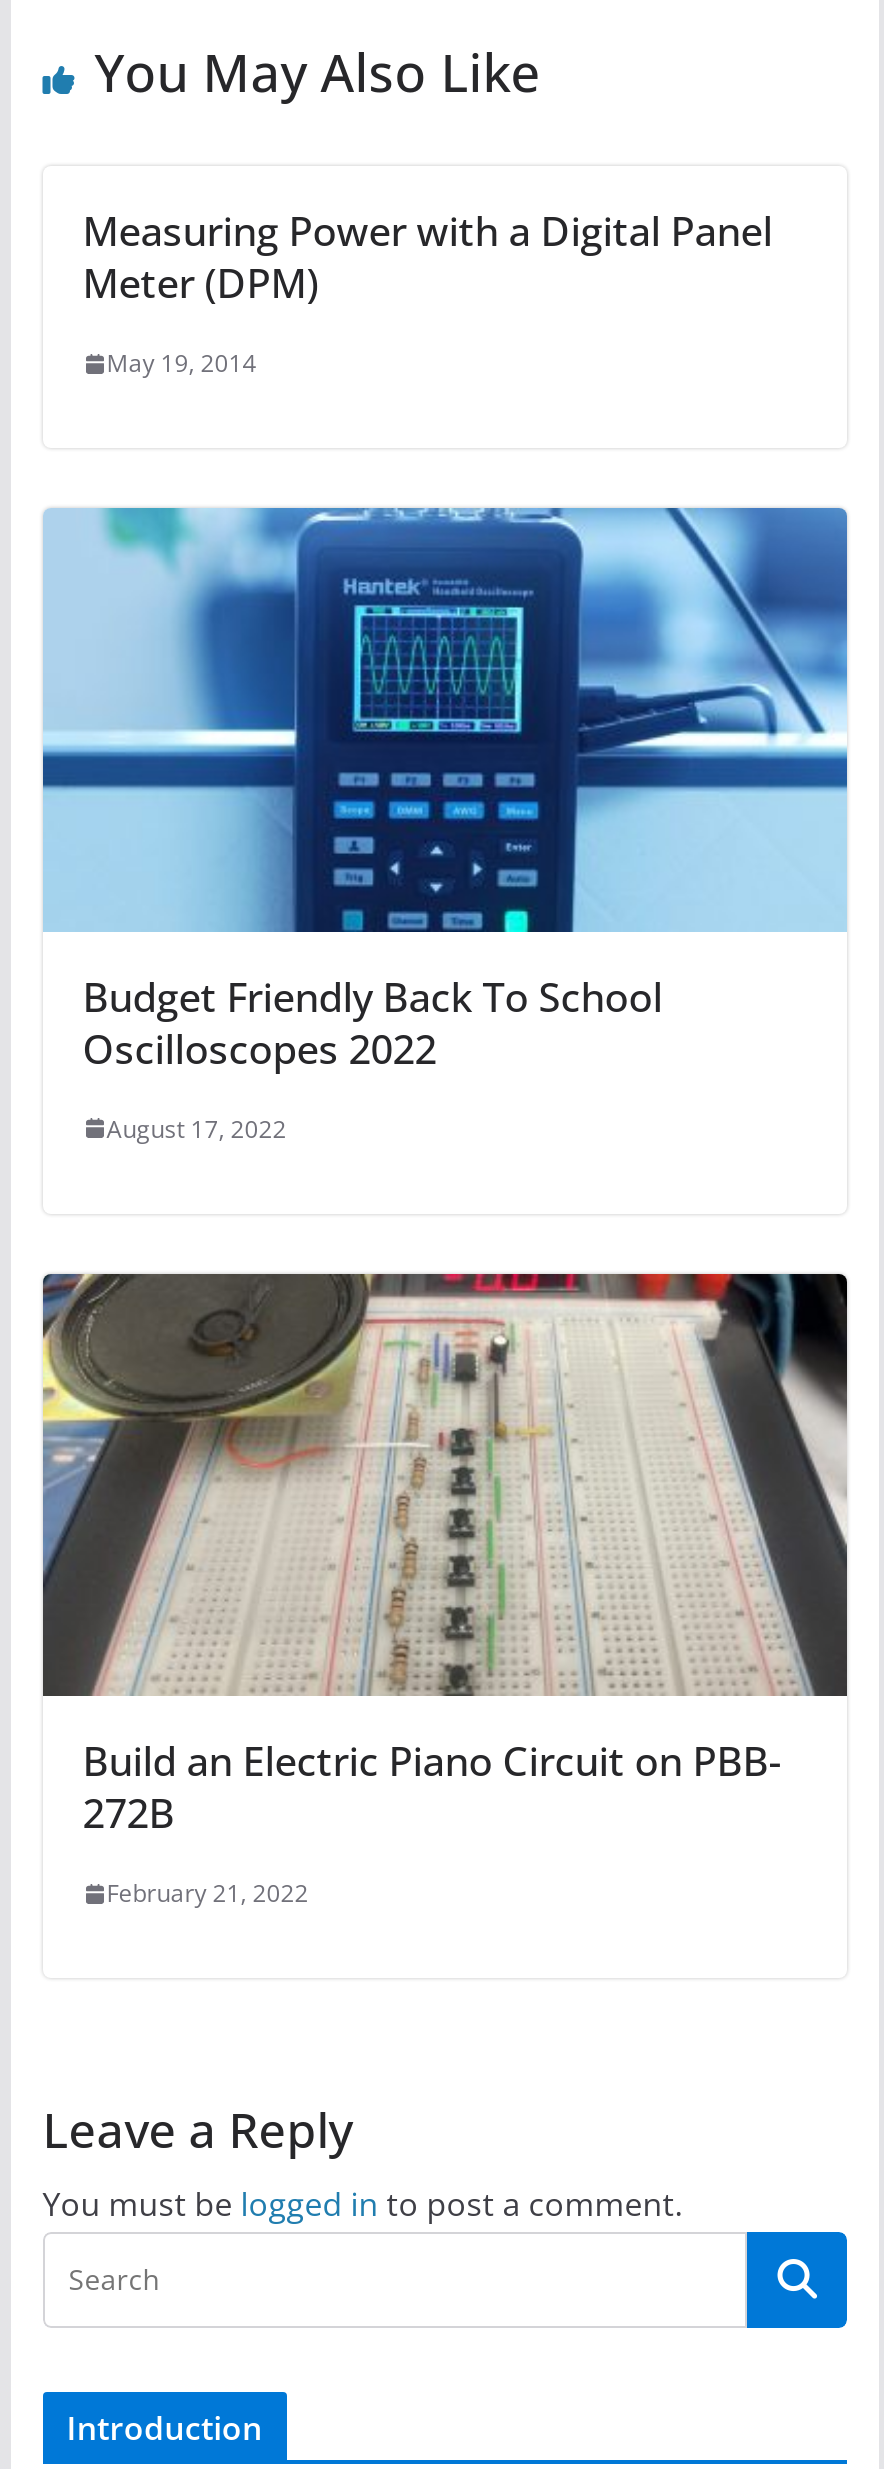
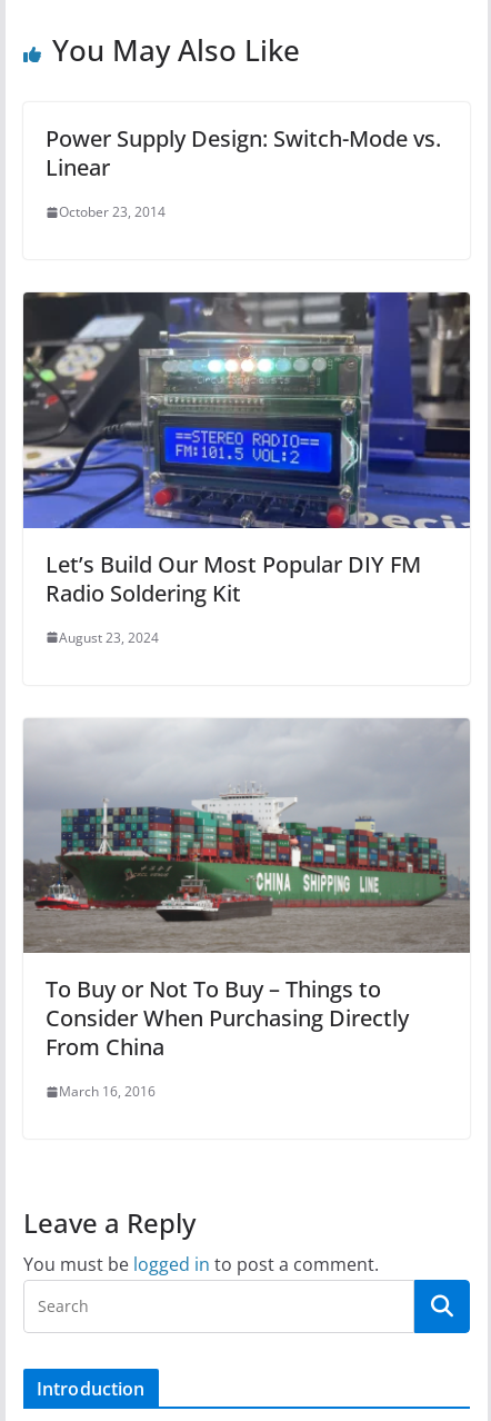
[82,204,772,310] Measuring Power with a Digital Panel | Meter (DPM) -> [45,124,441,182] Power Supply Design: Switch-Mode vs. | Linear
[106,346,256,380] May 19, 2014 -> [59,202,165,221] October 23, 2014
[41,506,849,1075] [image] | Budget Friendly Back To School | Oscilloscopes 2022 -> [22,291,471,608] [image] | Let’s Build Our Most Popular DIY FM | Radio Soldering Kit
[106,1111,286,1145] August 17, 2022 -> [59,628,159,647] August 23, 2024
[41,1272,847,1841] [image] | Build an Electric Piano Circuit on PBB- | 272B -> [22,718,470,1062] [image] | To Buy or Not To Buy – Things to | Consider When Purchasing Directly | From China
[106,1877,308,1911] February 21, 2022 -> [59,1082,155,1101] March 16, 2016

